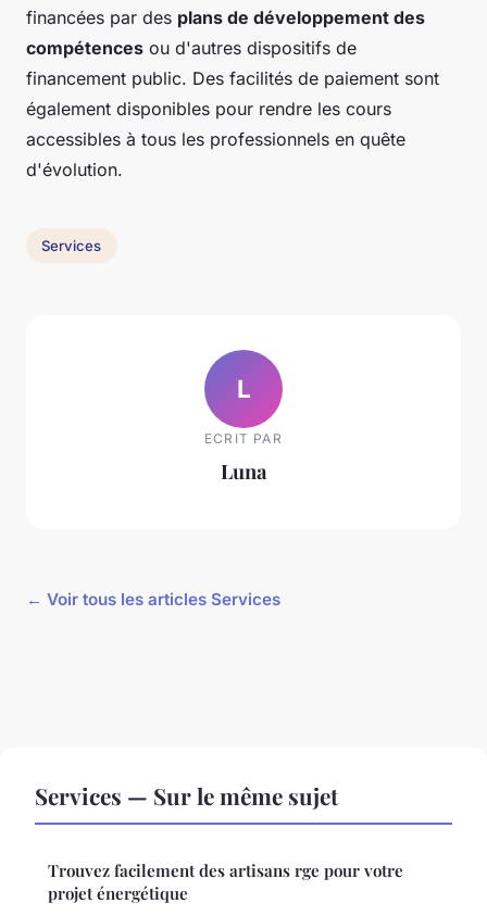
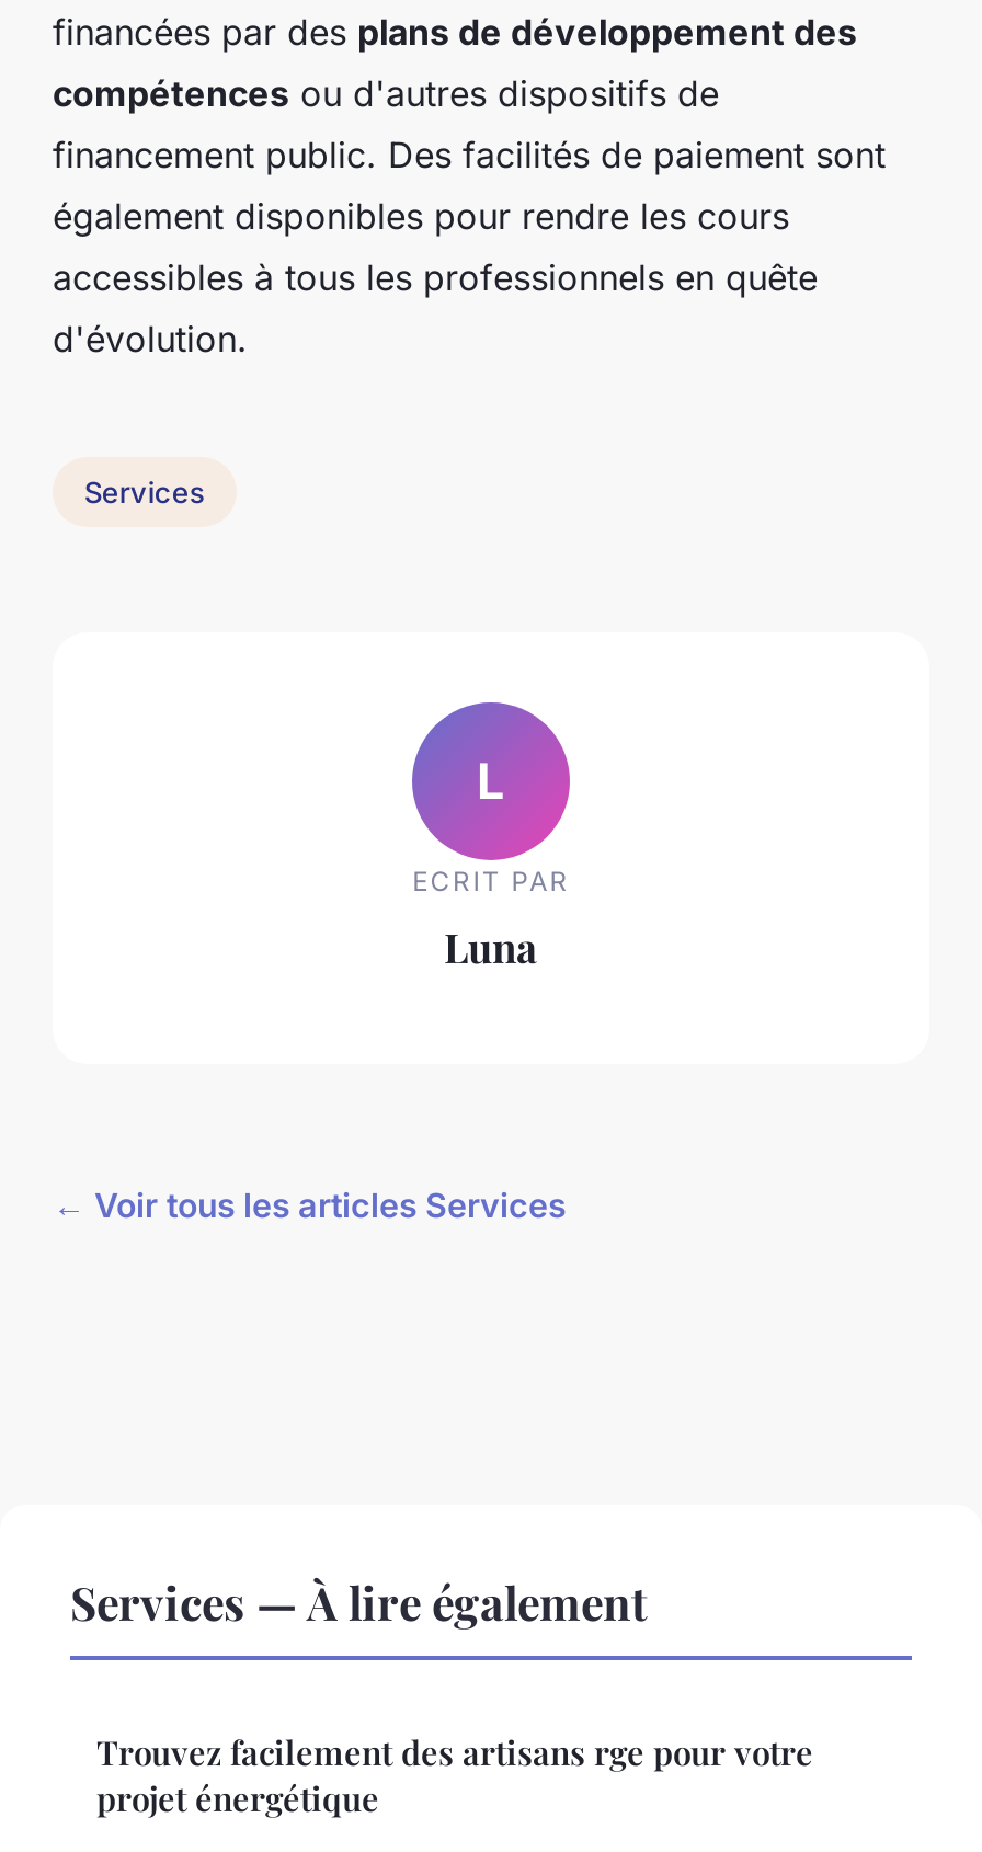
[35,780,338,811] Services — Sur le même sujet -> [70,1570,647,1632] Services — À lire également

